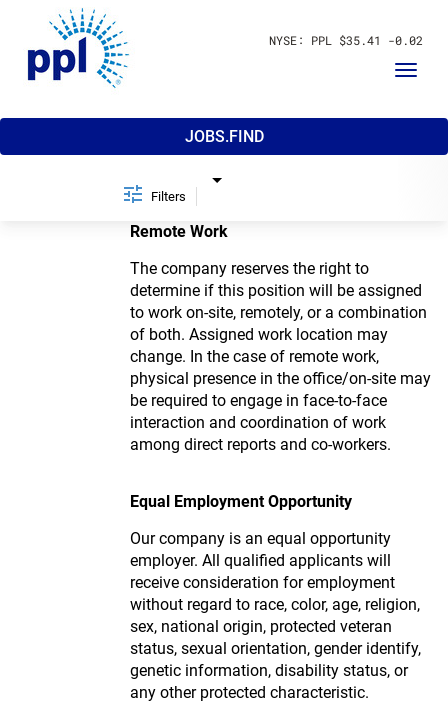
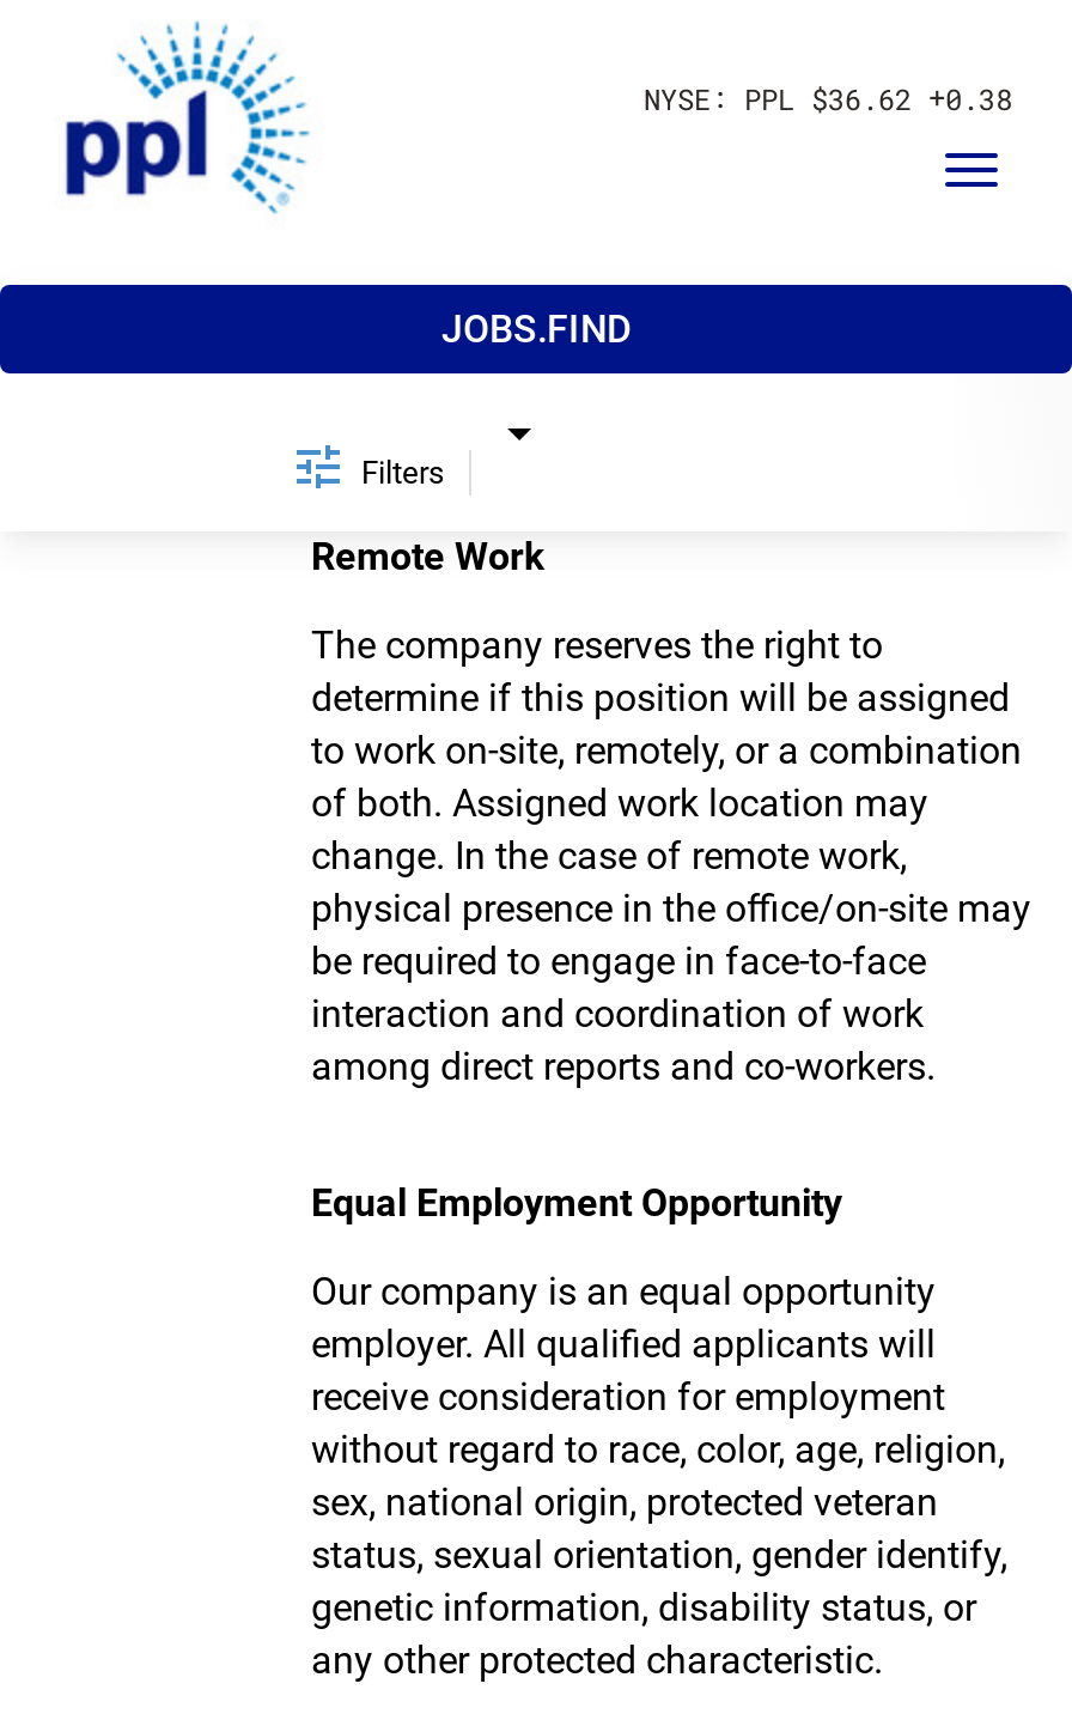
[311,31,423,47] PPL $35.41 -0.02 -> [744,78,1012,116] PPL $36.62 | 0.38

